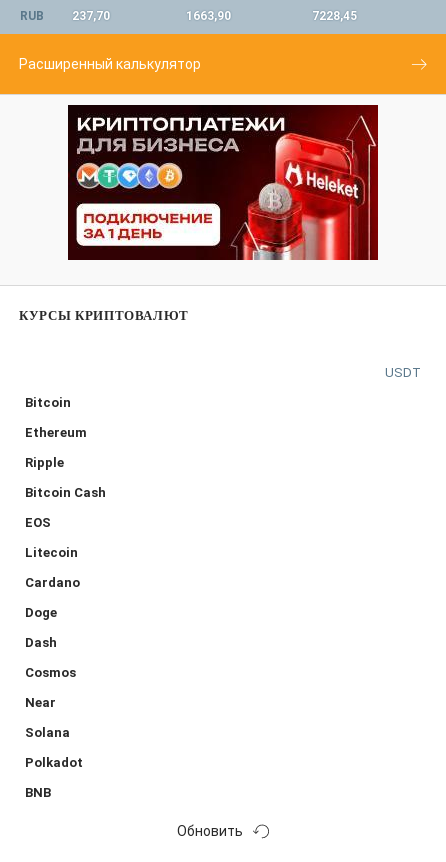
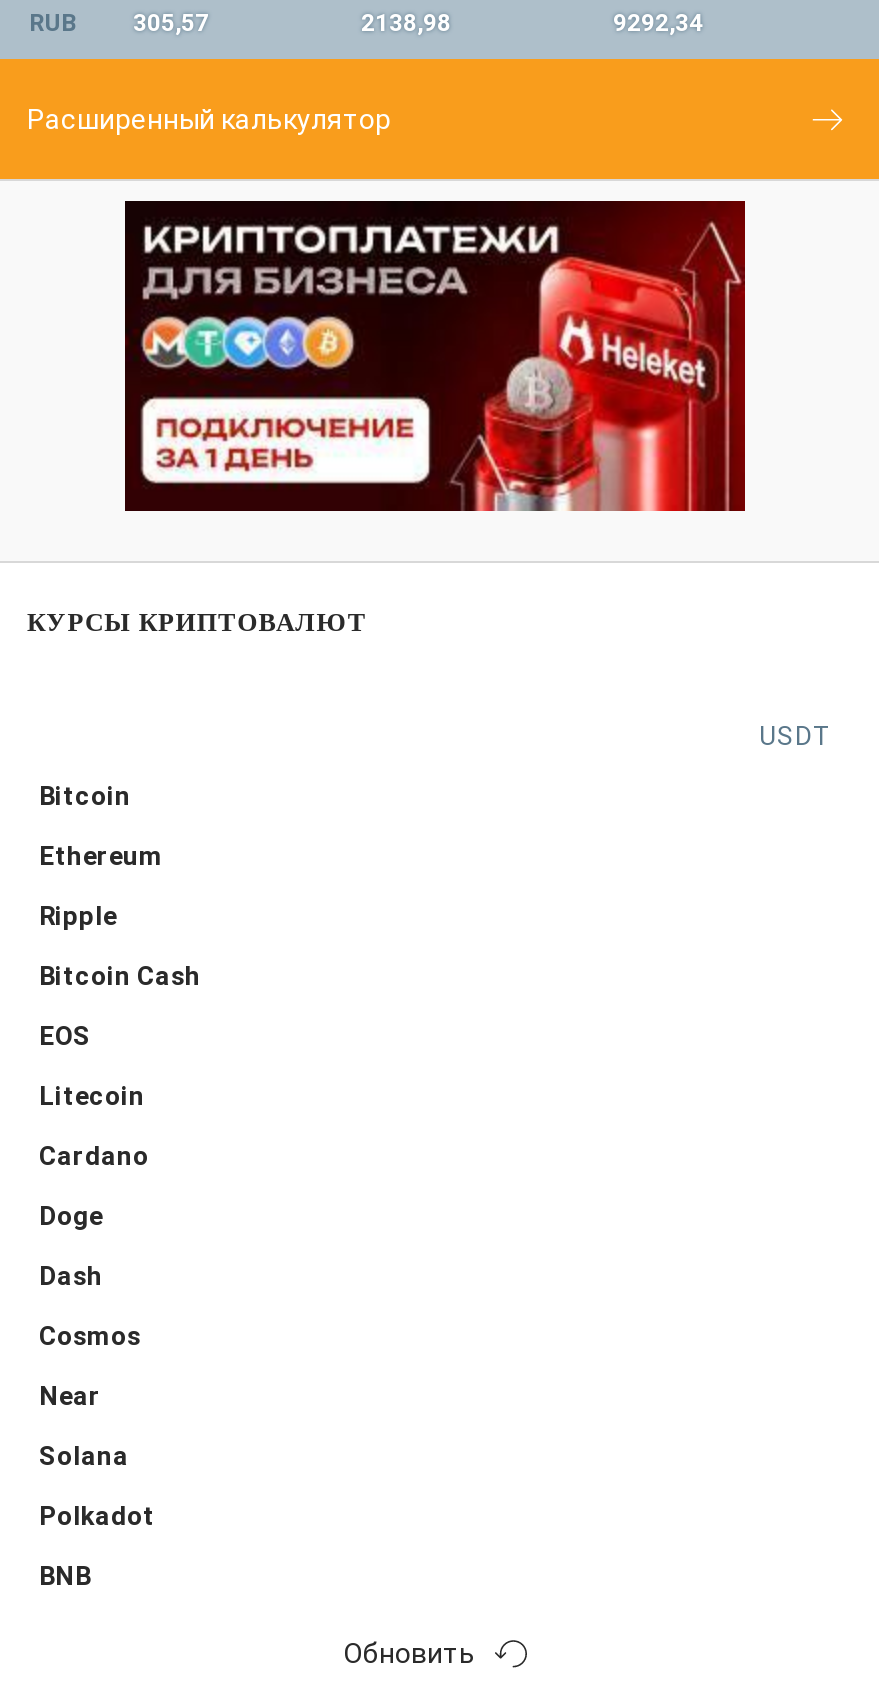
[20,9,110,23] RUB 237,70 -> [29,9,209,37] RUB 305,57
[186,9,231,23] 1663,90 -> [361,9,451,37] 2138,98
[312,9,357,23] 7228,45 -> [613,9,703,37] 9292,34

